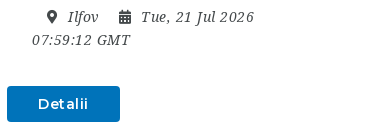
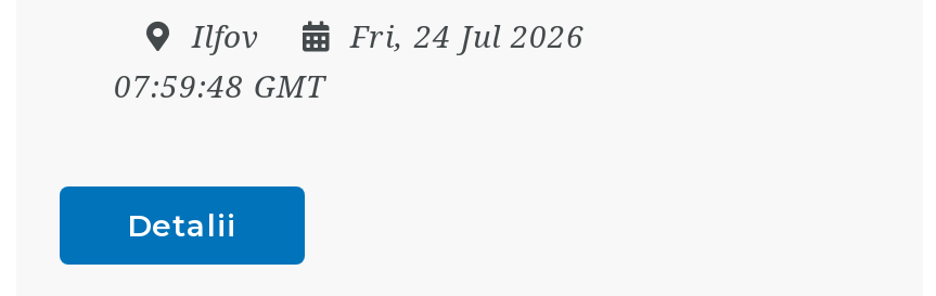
[141,9,254,25] Tue, 21 Jul 2026 -> [350,19,585,54] Fri, 24 Jul 2026
[32,32,130,48] 07:59:12 GMT -> [114,69,326,104] 07:59:48 GMT

